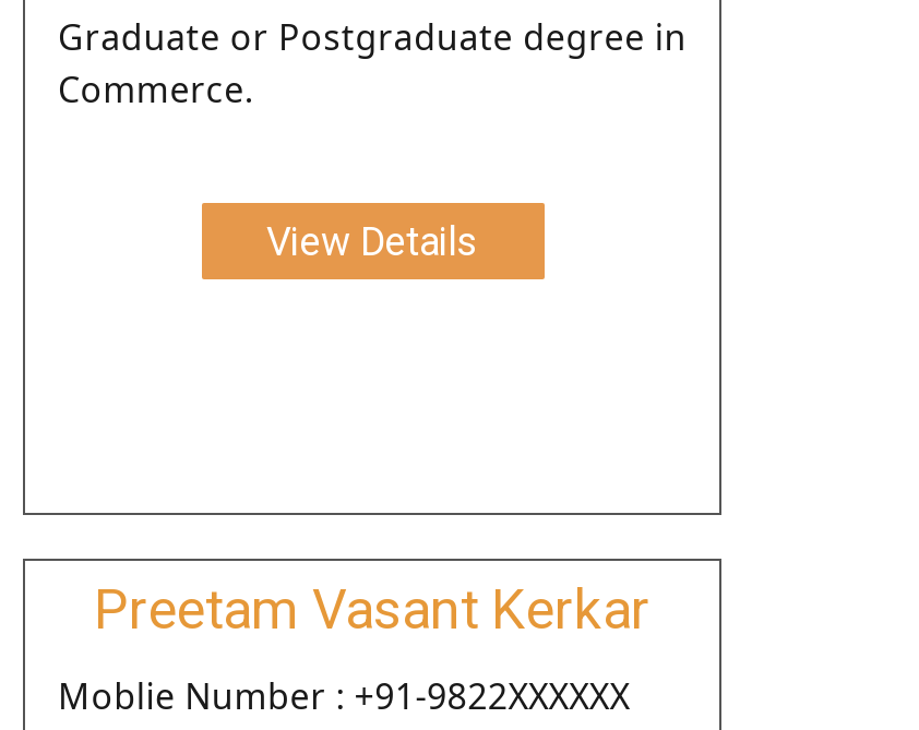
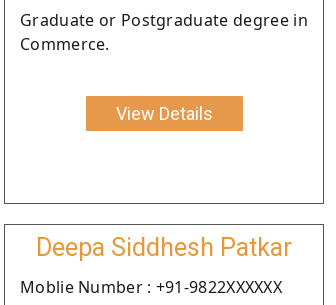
[94,578,651,641] Preetam Vasant Kerkar -> [36,233,292,262] Deepa Siddhesh Patkar

